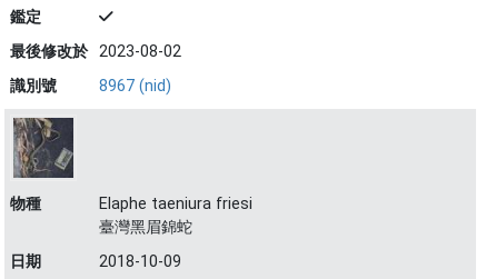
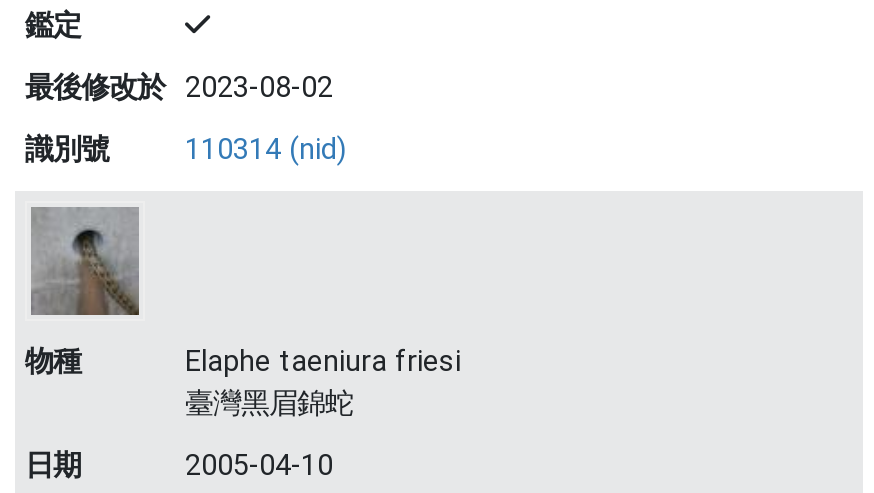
[99,77,171,96] 8967 (nid) -> [185,133,347,167] 110314 (nid)
[13,118,73,178] [image] -> [31,207,141,317] [image]
[99,252,181,271] 2018-10-09 -> [185,449,333,483] 2005-04-10

